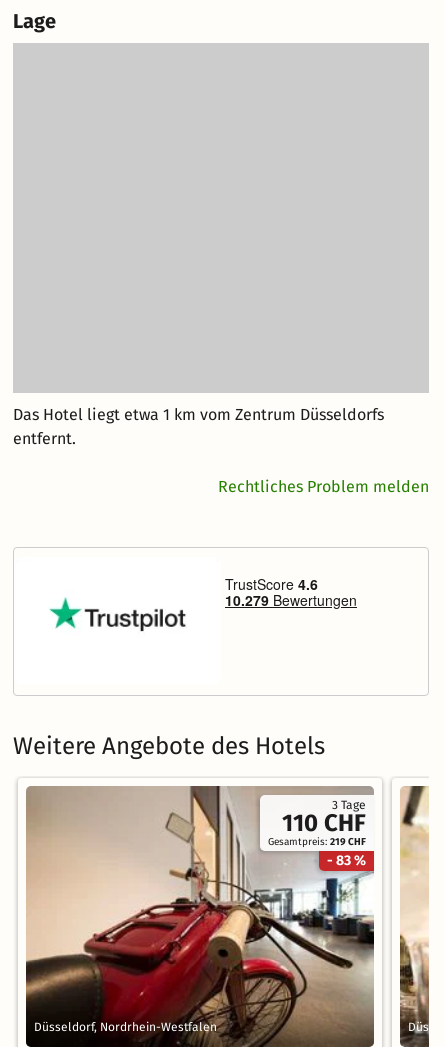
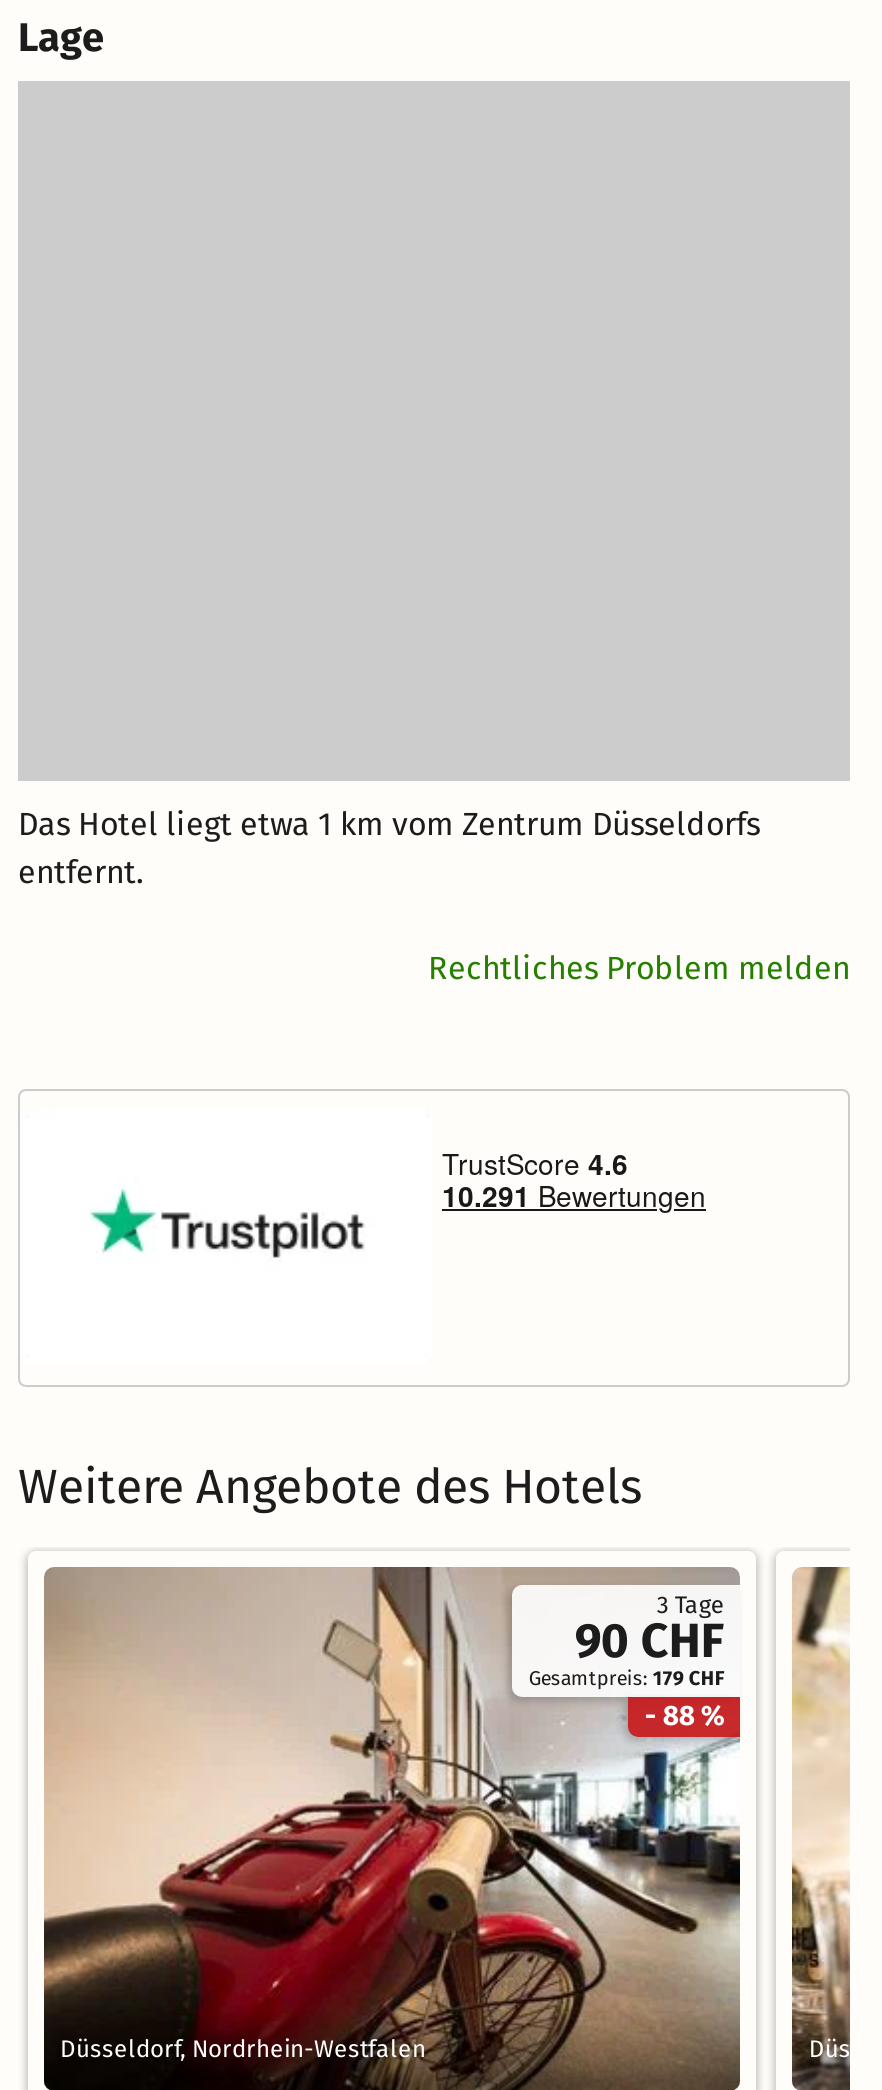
[282,809,366,837] 110 CHF -> [575,1613,725,1669] 90 CHF
[268,836,366,848] Gesamtpreis: 219 CHF -> [529,1667,725,1691] Gesamtpreis: 179 CHF
[327,852,366,869] - 83 % -> [645,1699,725,1733] - 88 %

